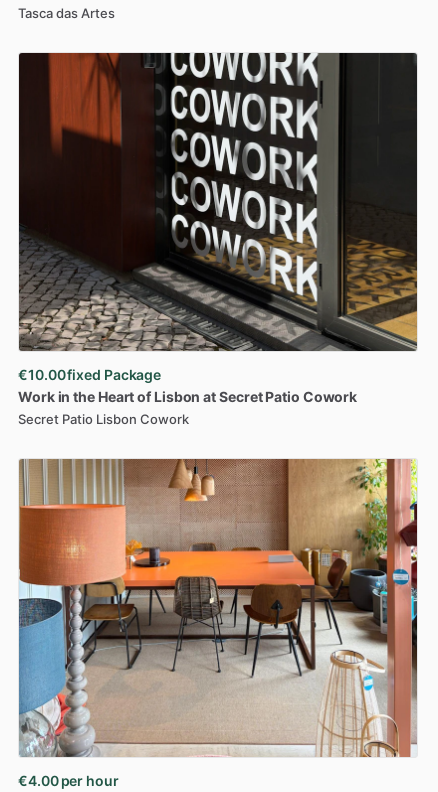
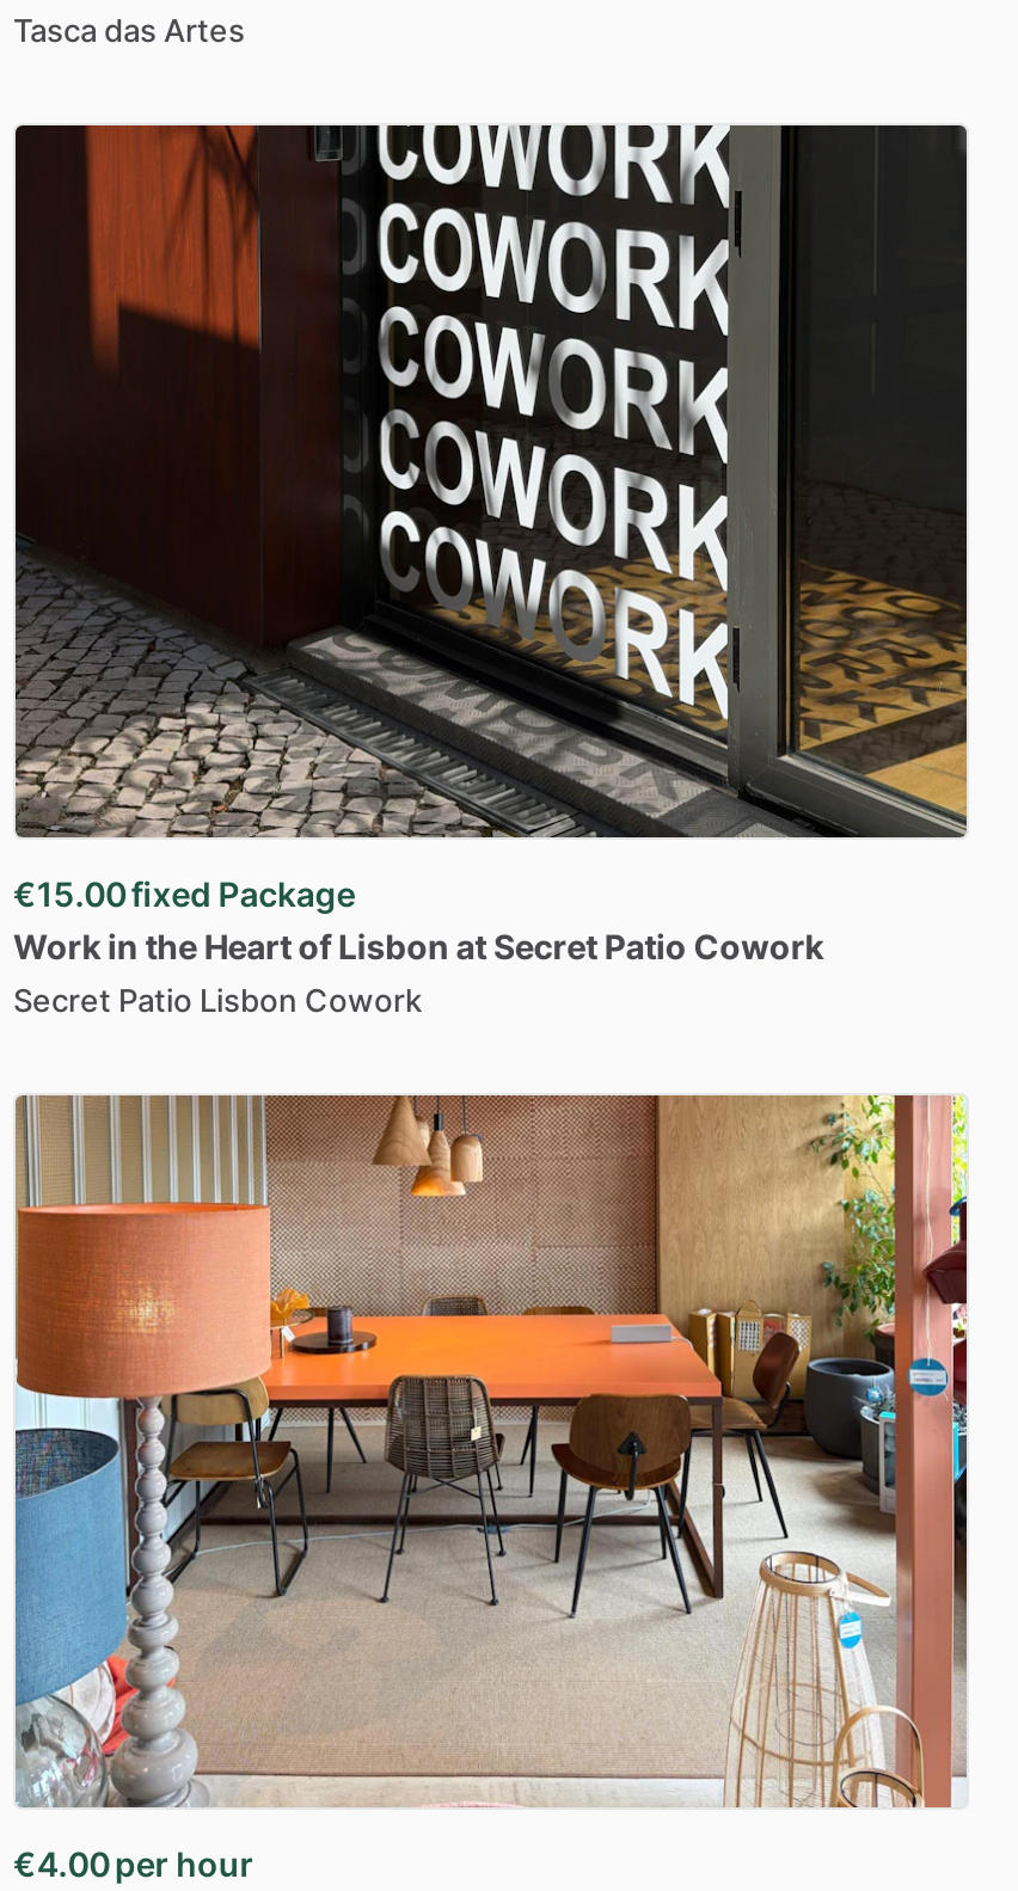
[18,366,161,383] €10.00 fixed Package -> [13,873,355,914] €15.00 fixed Package

